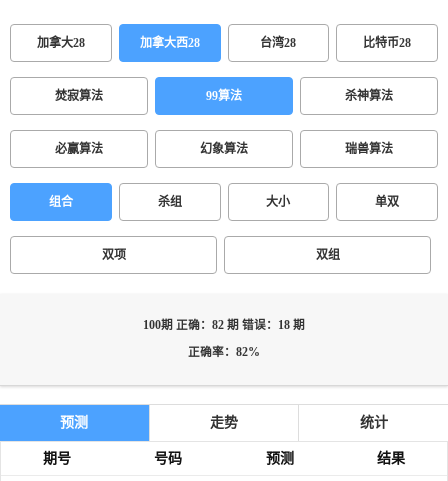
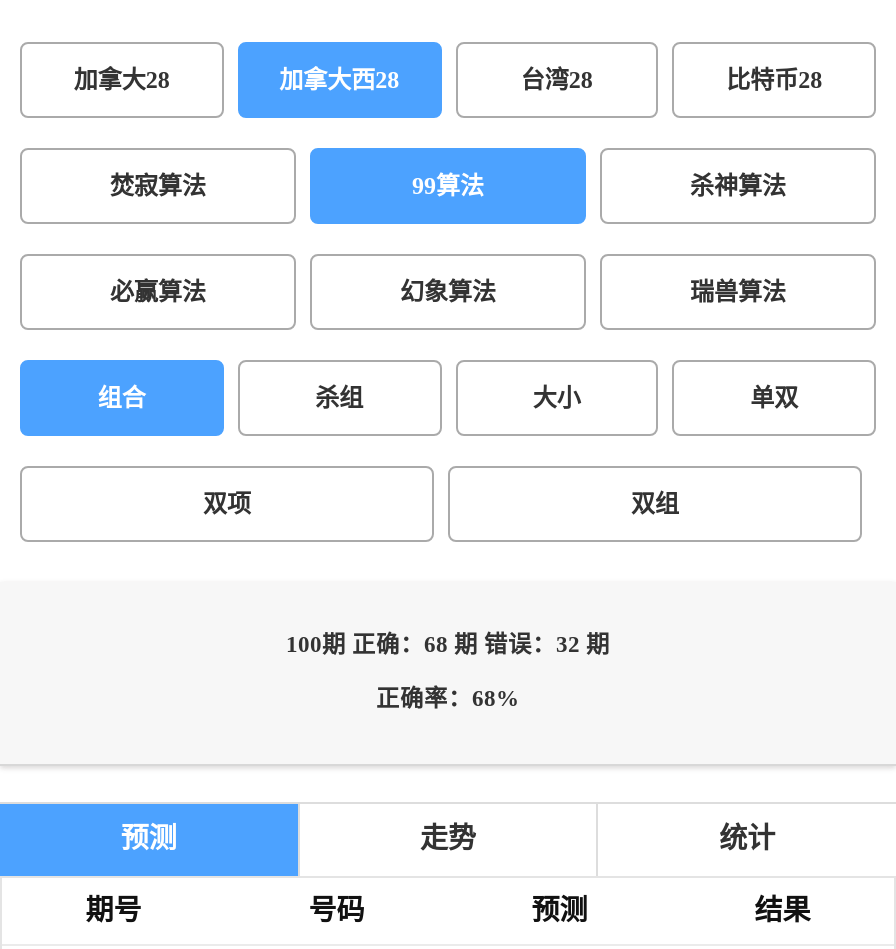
[143,319,305,332] 100期 正确：82 期 错误：18 期 -> [286,632,610,658] 100期 正确：68 期 错误：32 期
[188,346,260,359] 正确率：82% -> [376,686,520,712] 正确率：68%

